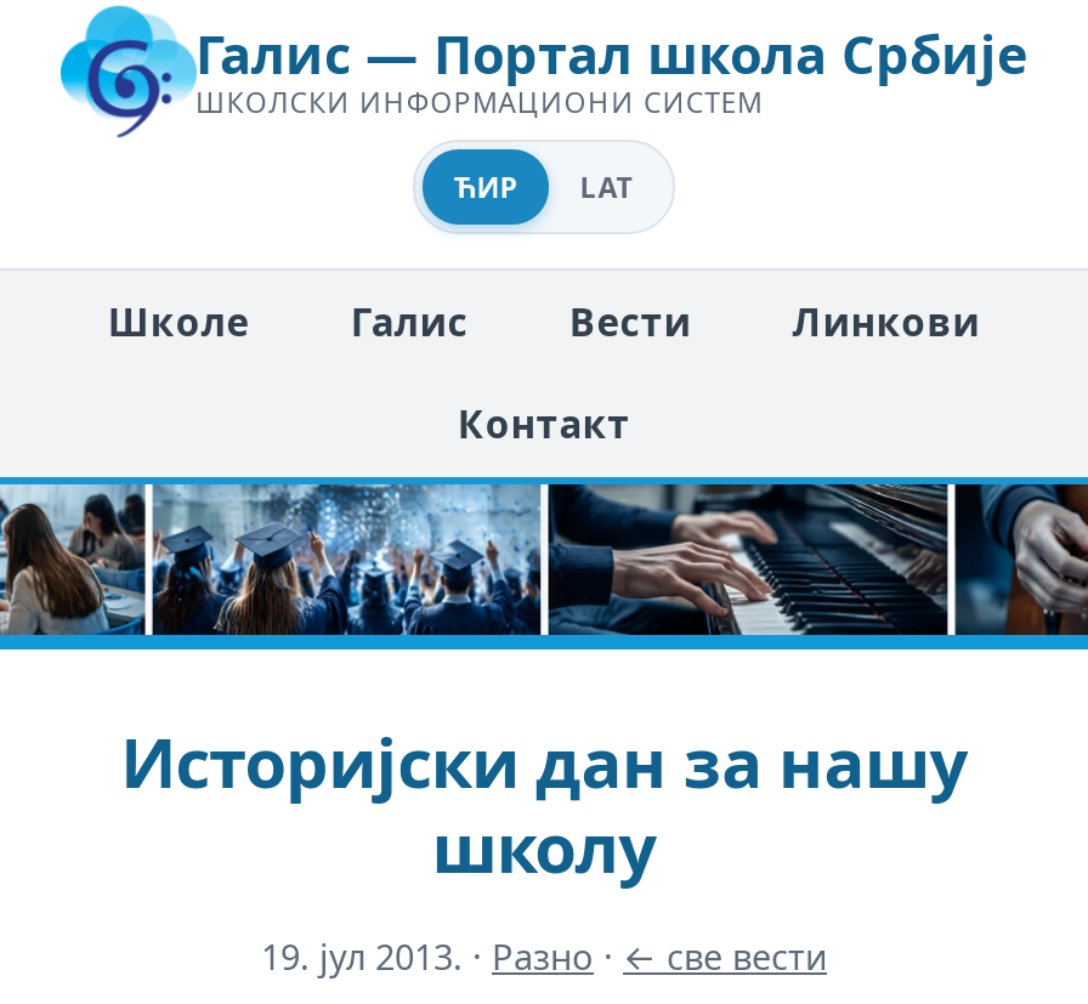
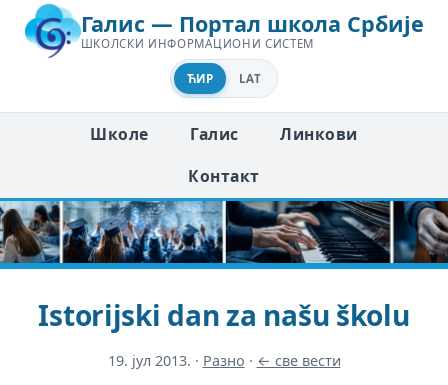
[569,295,691,348] Вести -> none
[120,715,968,892] Историјски дан за нашу | школу -> [38,296,410,334] Istorijski dan za našu školu

